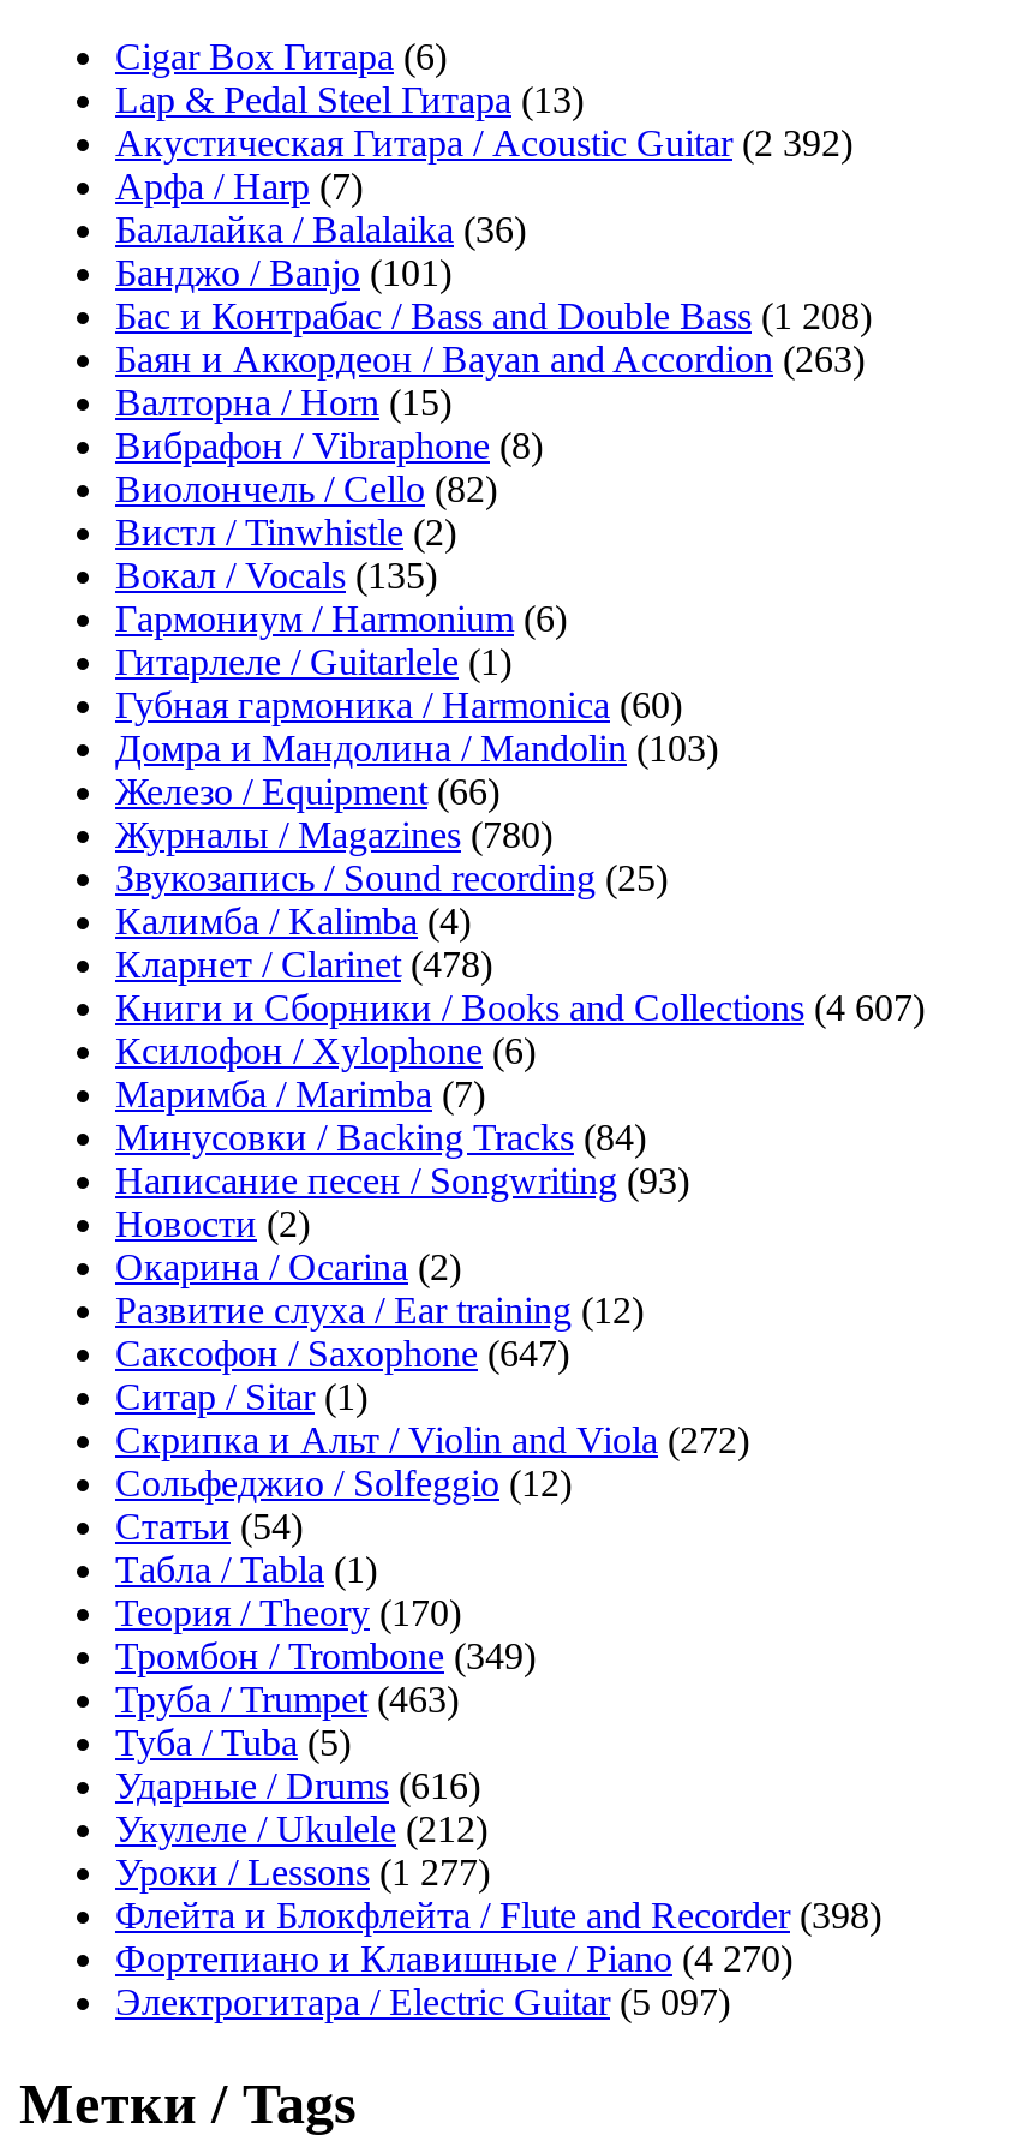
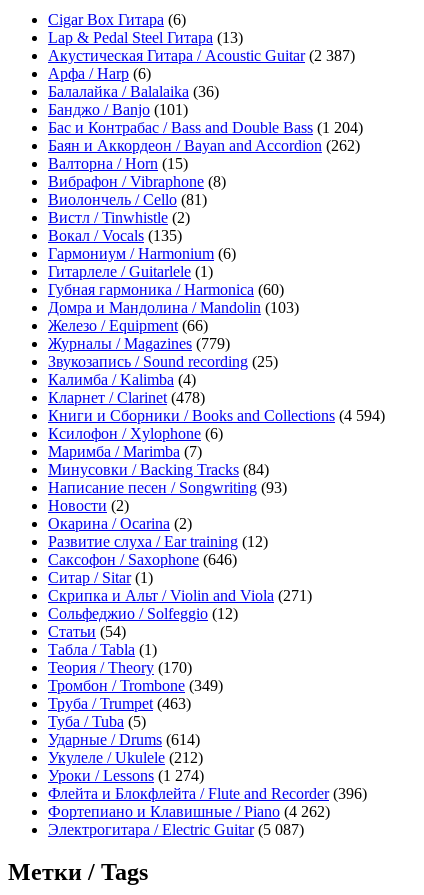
[115,123,852,164] Акустическая Гитара / Acoustic Guitar (2 392) -> [48,47,355,64] Акустическая Гитара / Acoustic Guitar (2 387)
[115,166,363,207] Арфа / Harp (7) -> [48,65,151,82] Арфа / Harp (6)
[115,296,872,337] Бас и Контрабас / Bass and Double Bass (1 208) -> [48,119,363,136] Бас и Контрабас / Bass and Double Bass (1 204)
[115,339,865,380] Баян и Аккордеон / Bayan and Accordion (263) -> [48,137,360,154] Баян и Аккордеон / Bayan and Accordion (262)
[115,469,497,510] Виолончель / Cello (82) -> [48,191,207,208] Виолончель / Cello (81)
[115,815,552,856] Журналы / Magazines (780) -> [48,335,230,352] Журналы / Magazines (779)
[115,988,925,1029] Книги и Сборники / Books and Collections (4 607) -> [48,407,385,424] Книги и Сборники / Books and Collections (4 594)
[115,1334,569,1374] Саксофон / Saxophone (647) -> [48,551,237,568] Саксофон / Saxophone (646)
[115,1420,749,1461] Скрипка и Альт / Violin and Viola (272) -> [48,587,312,604] Скрипка и Альт / Violin and Viola (271)
[115,1766,480,1807] Ударные / Drums (616) -> [48,731,200,748] Ударные / Drums (614)
[115,1852,490,1893] Уроки / Lessons (1 277) -> [48,767,204,784] Уроки / Lessons (1 274)
[115,1896,881,1936] Флейта и Блокфлейта / Flute and Recorder (398) -> [48,785,367,802] Флейта и Блокфлейта / Flute and Recorder (396)
[115,1939,792,1980] Фортепиано и Клавишные / Piano (4 270) -> [48,803,330,820] Фортепиано и Клавишные / Piano (4 262)
[115,1982,730,2023] Электрогитара / Electric Guitar (5 097) -> [48,821,304,838] Электрогитара / Electric Guitar (5 087)

